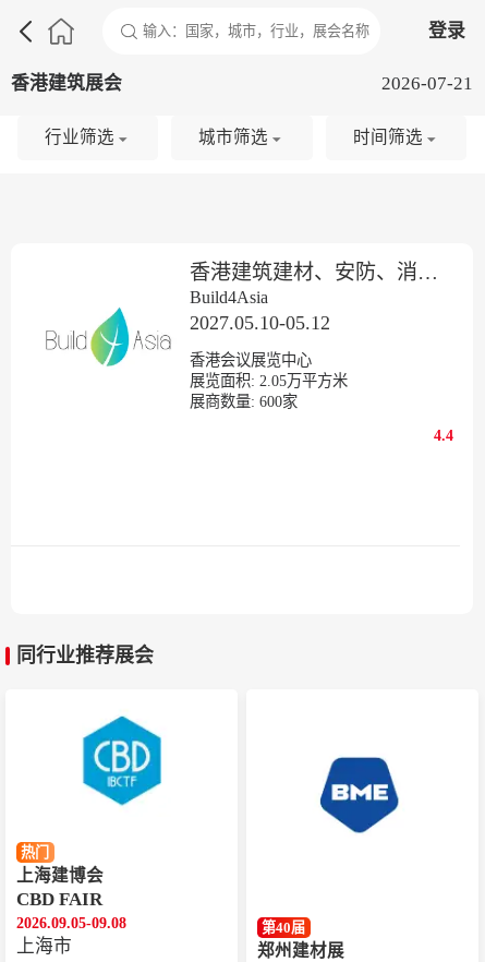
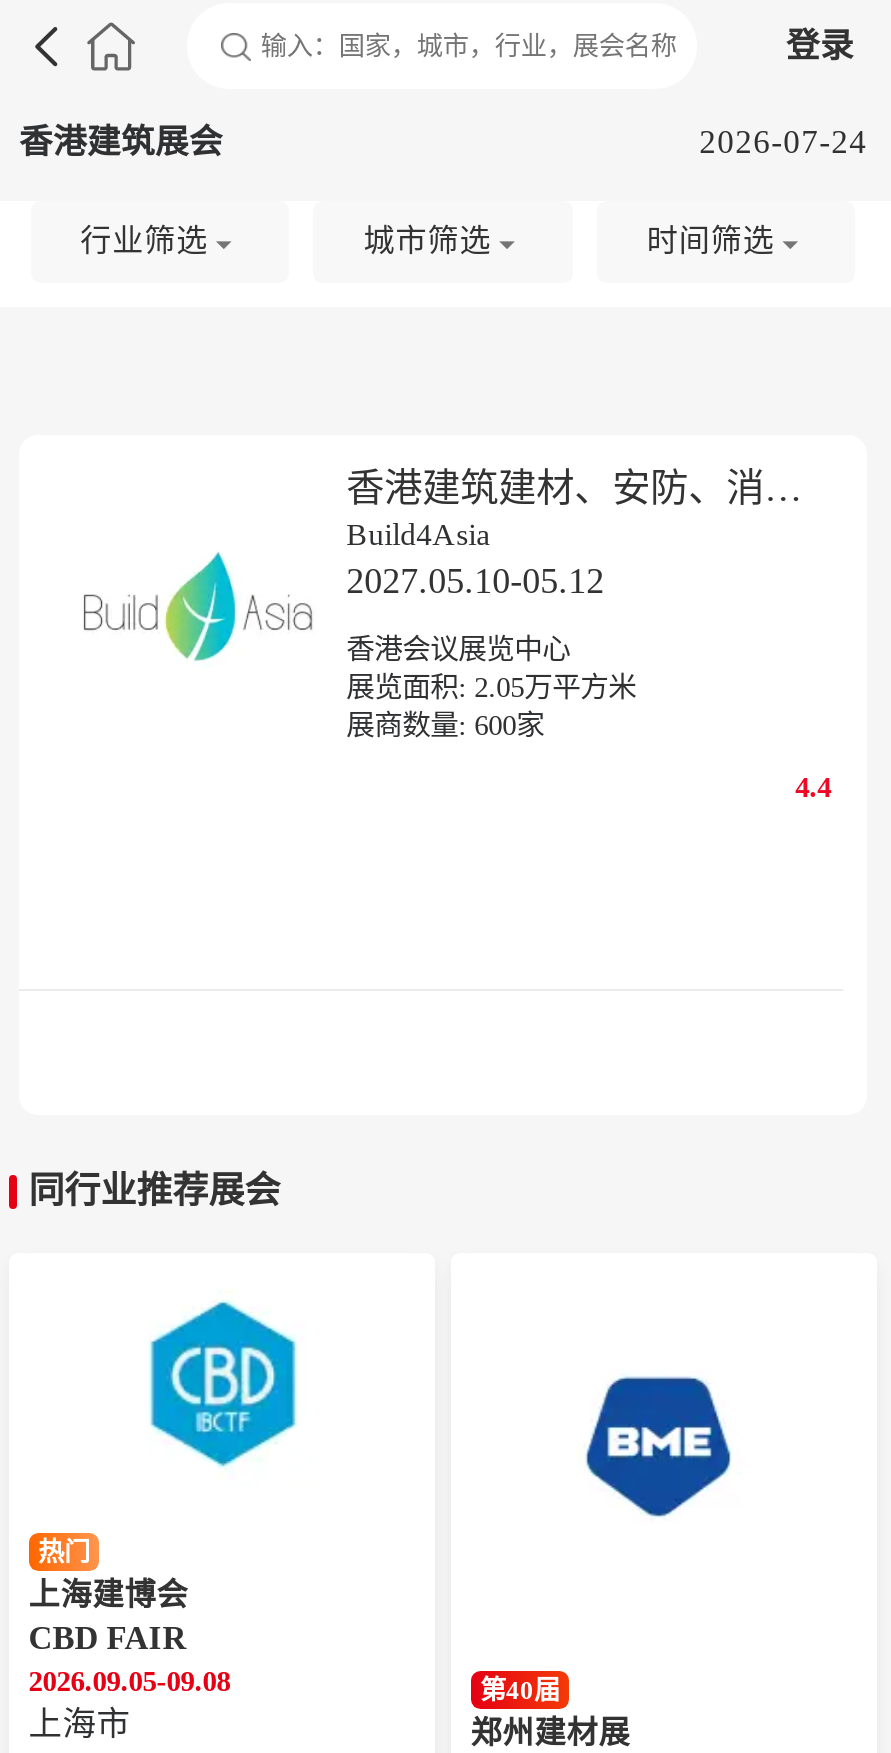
[382,73,473,93] 2026-07-21 -> [699,122,867,160] 2026-07-24

